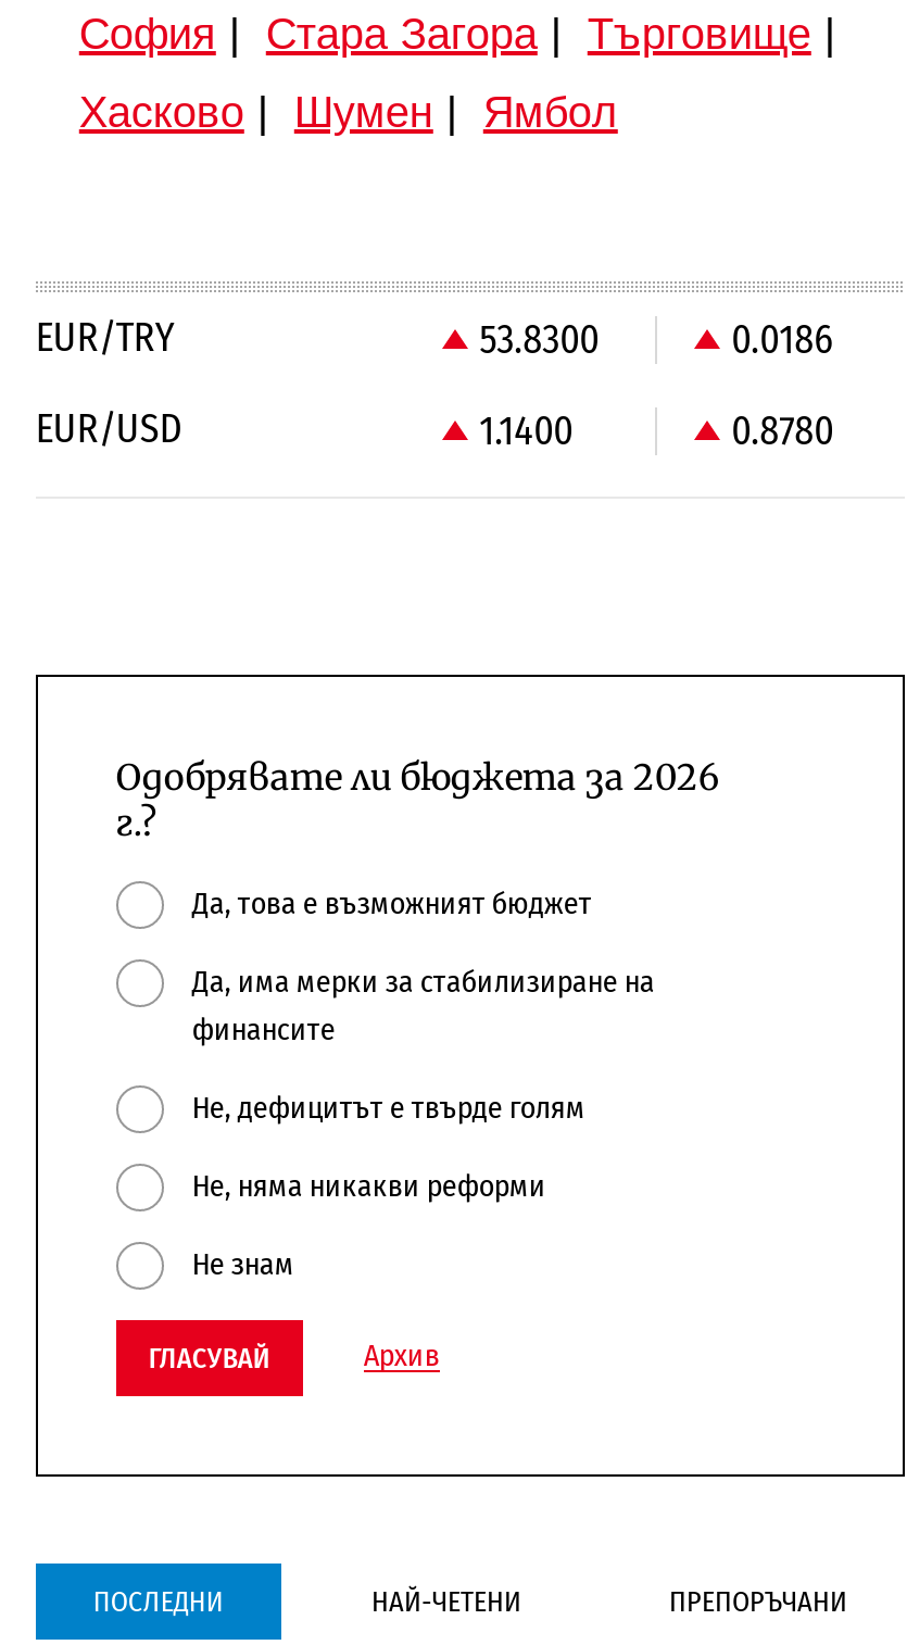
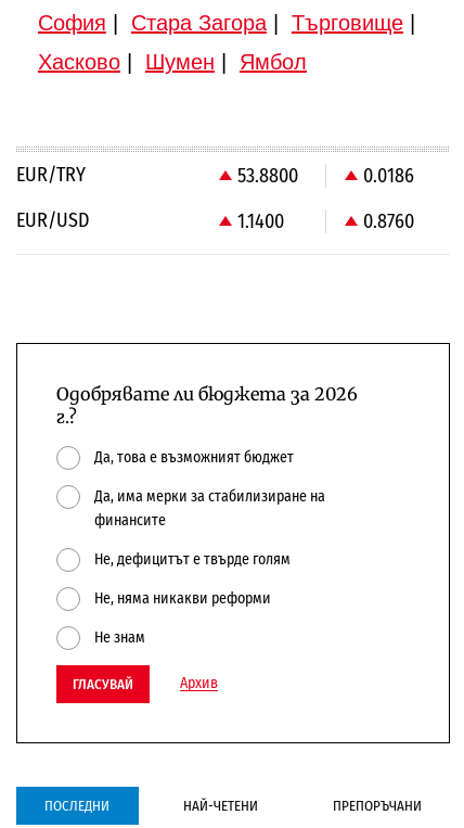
[479,316,599,364] 53.8300 -> [238,164,298,188] 53.8800
[731,407,833,455] 0.8780 -> [363,209,414,233] 0.8760

